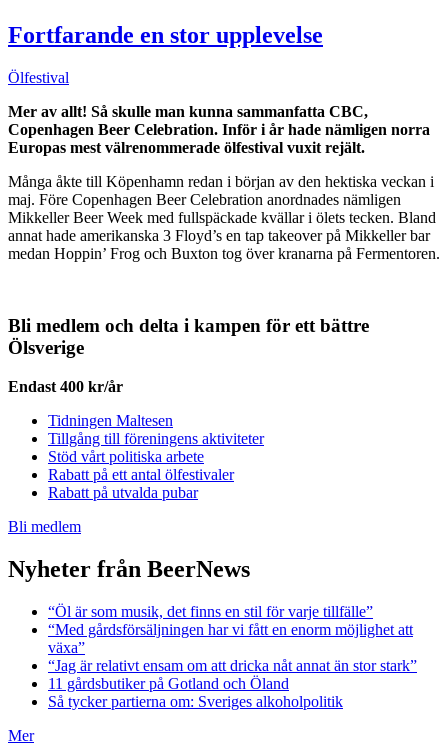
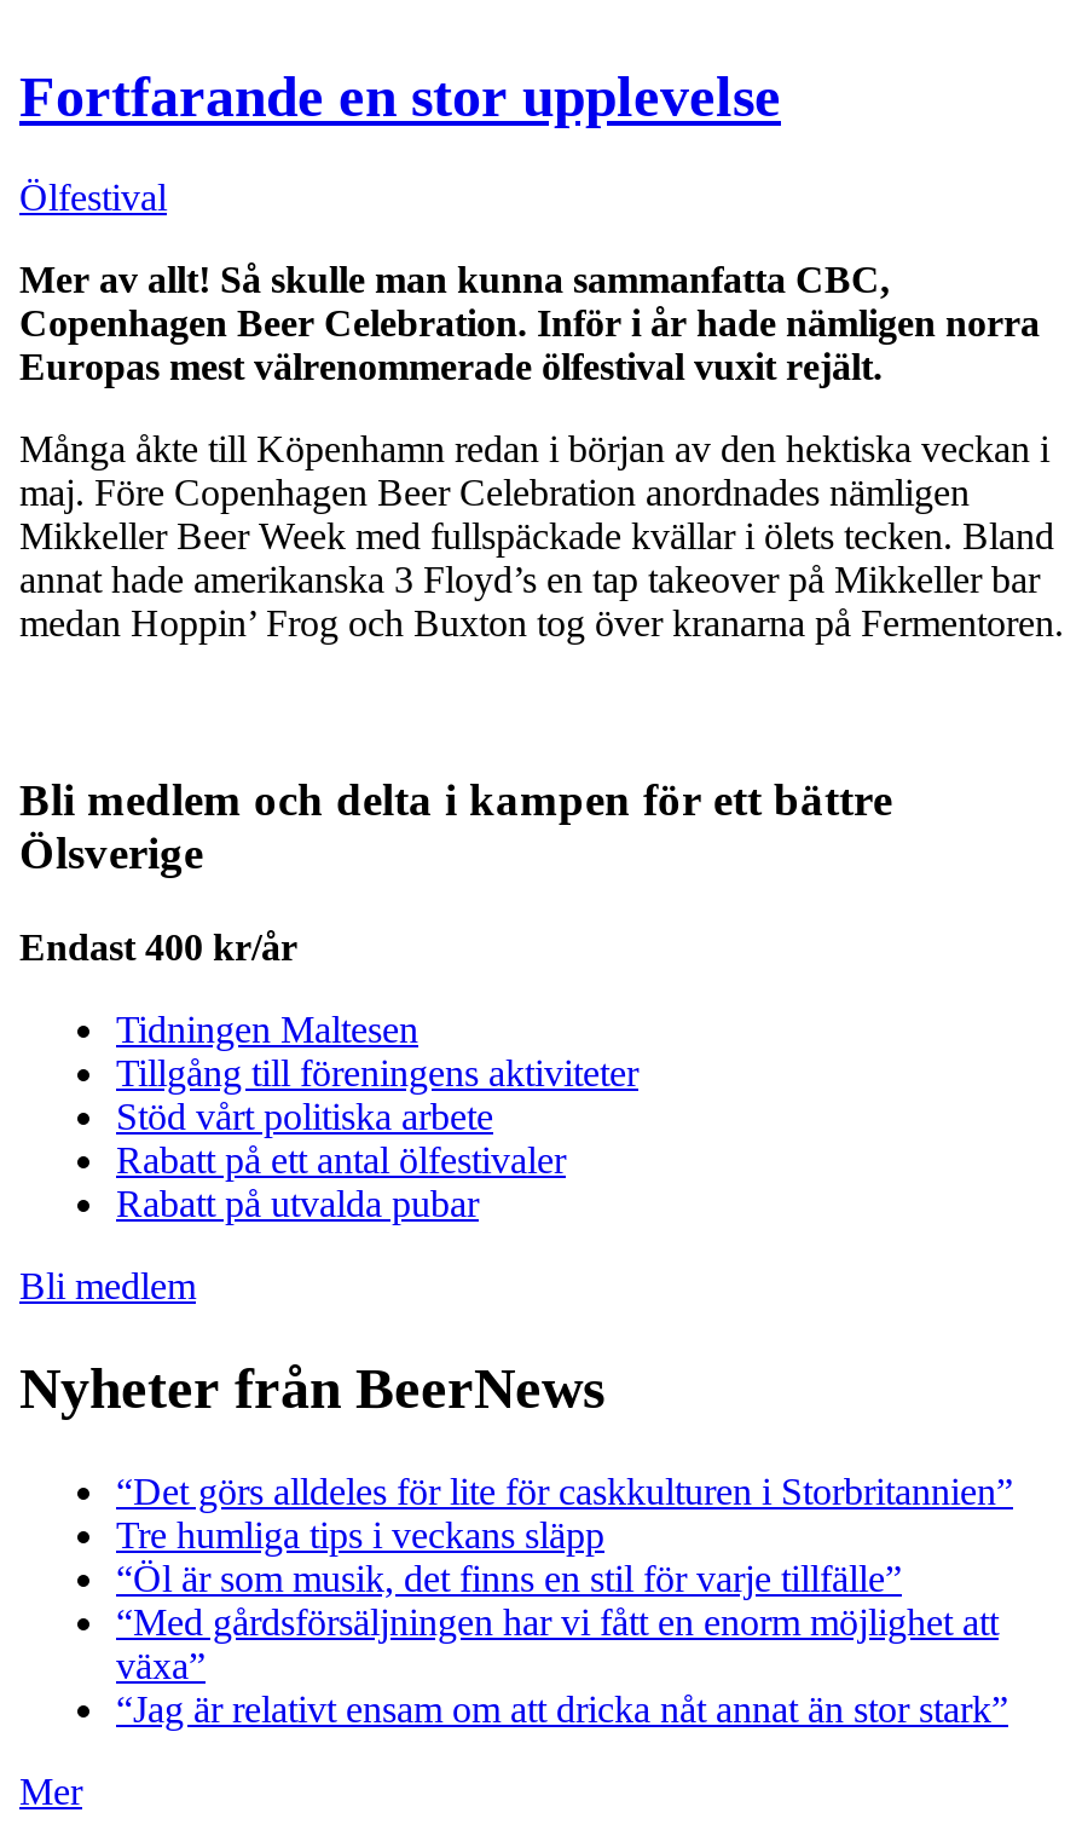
none -> [116,1471,1013,1555] “Det görs alldeles för lite för caskkulturen i Storbritannien” | Tre humliga tips i veckans släpp
moved [48,603,417,674] -> [116,1558,1008,1729]: “Öl är som musik, det finns en stil för varje tillfälle” | “Med gårdsförsäljningen har vi fått en enorm möjlighet att | växa” | “Jag är relativt ensam om att dricka nåt annat än stor stark”
[48,675,343,710] 11 gårdsbutiker på Gotland och Öland | Så tycker partierna om: Sveriges alkoholpolitik -> none

